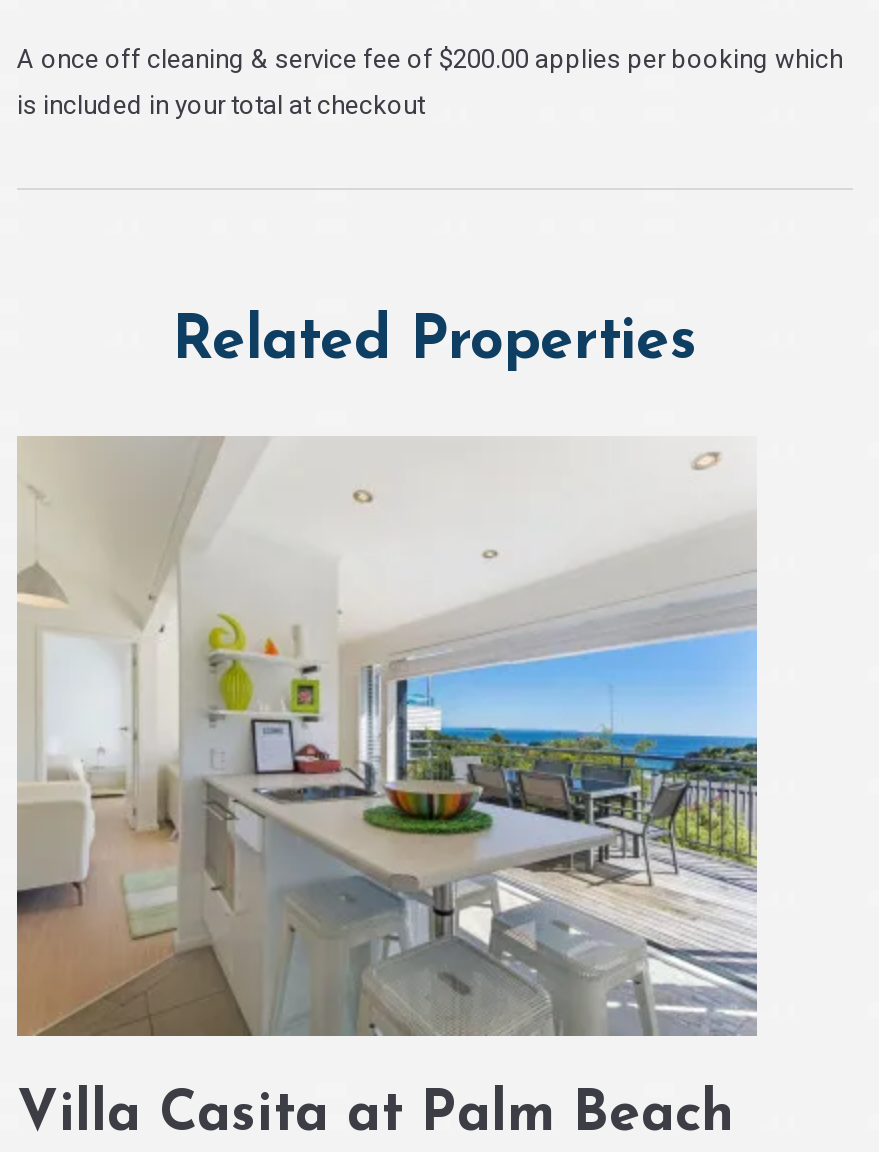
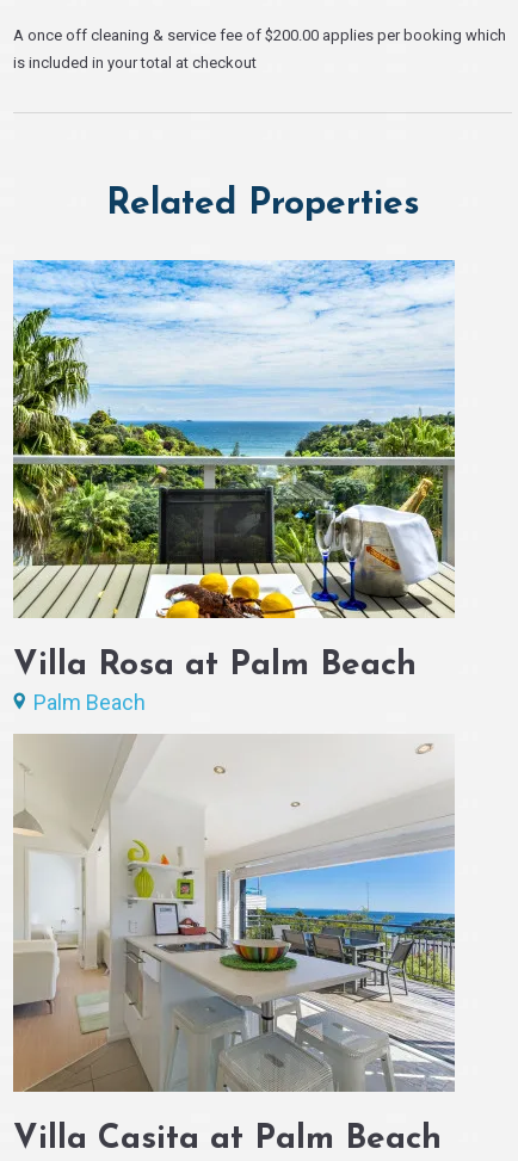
none -> [12,259,456,714] [image] | Villa Rosa at Palm Beach | Palm Beach

